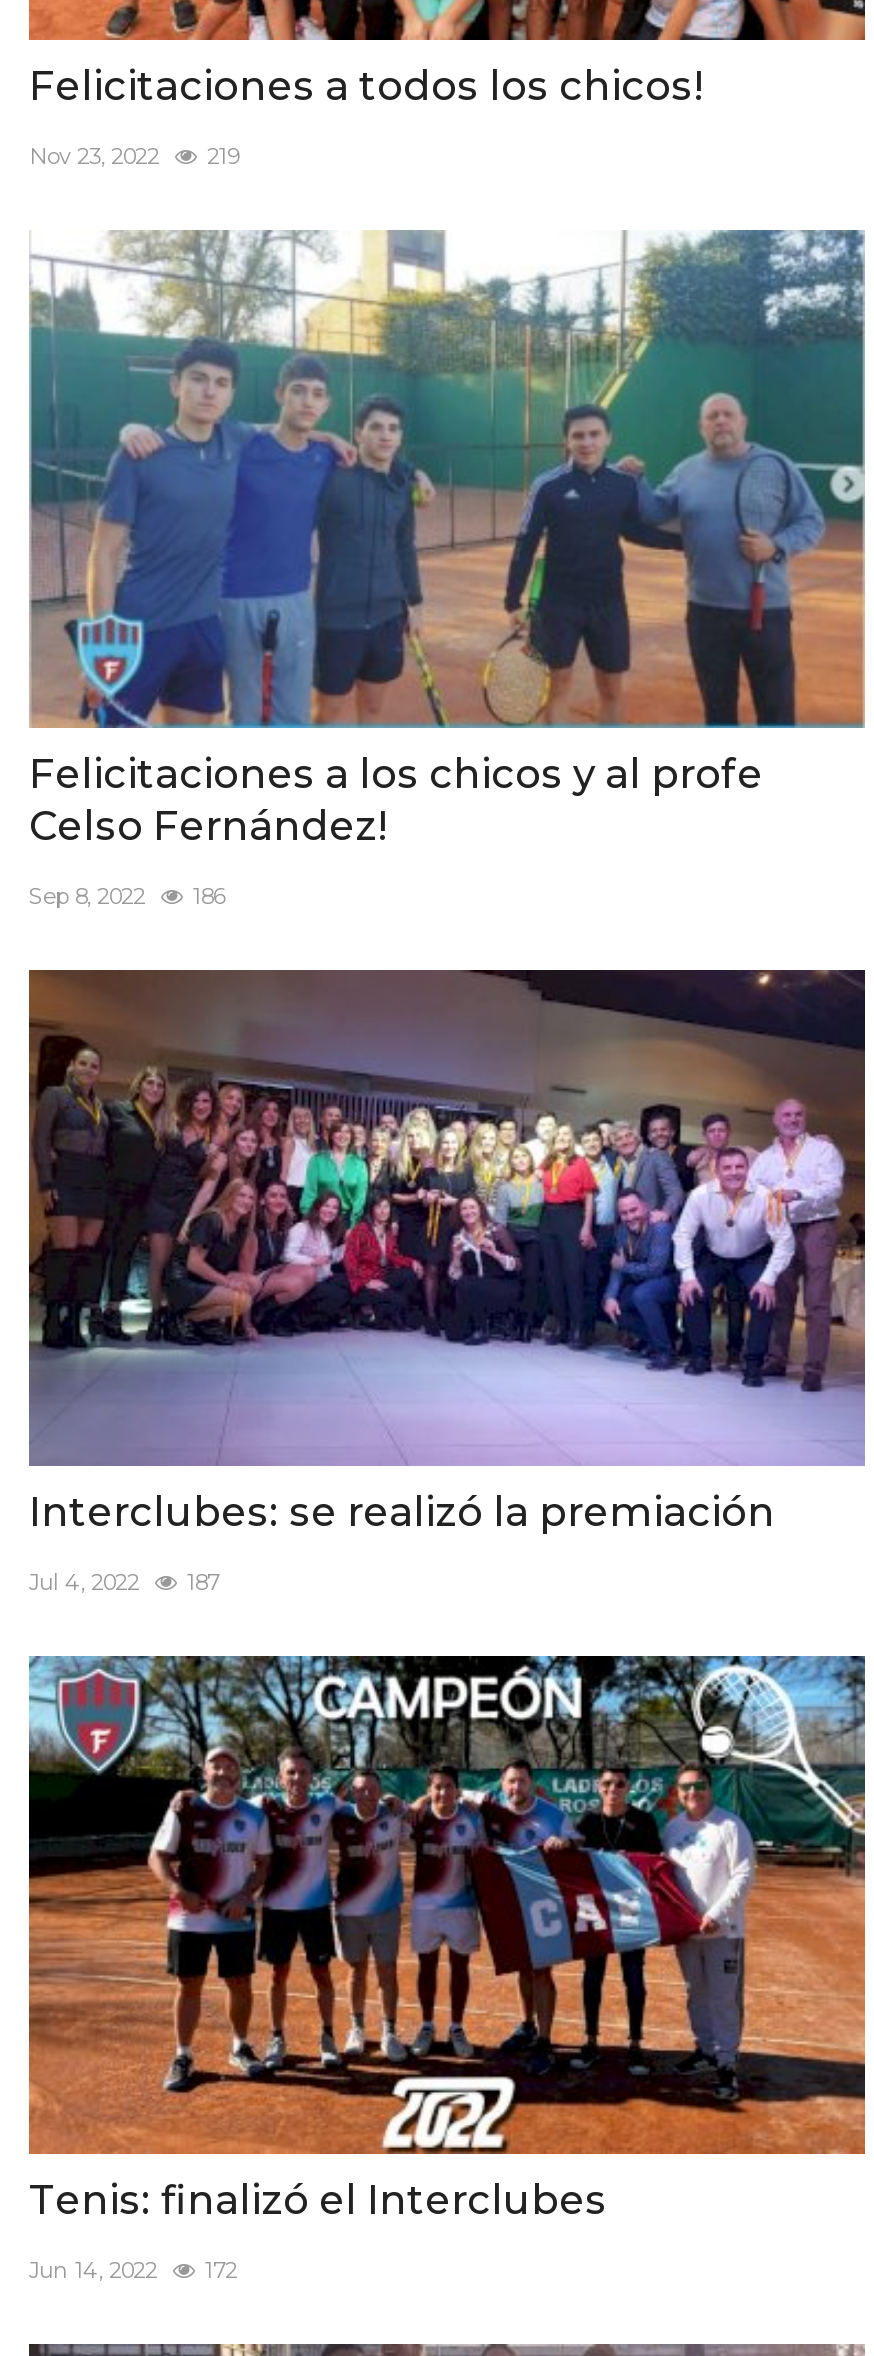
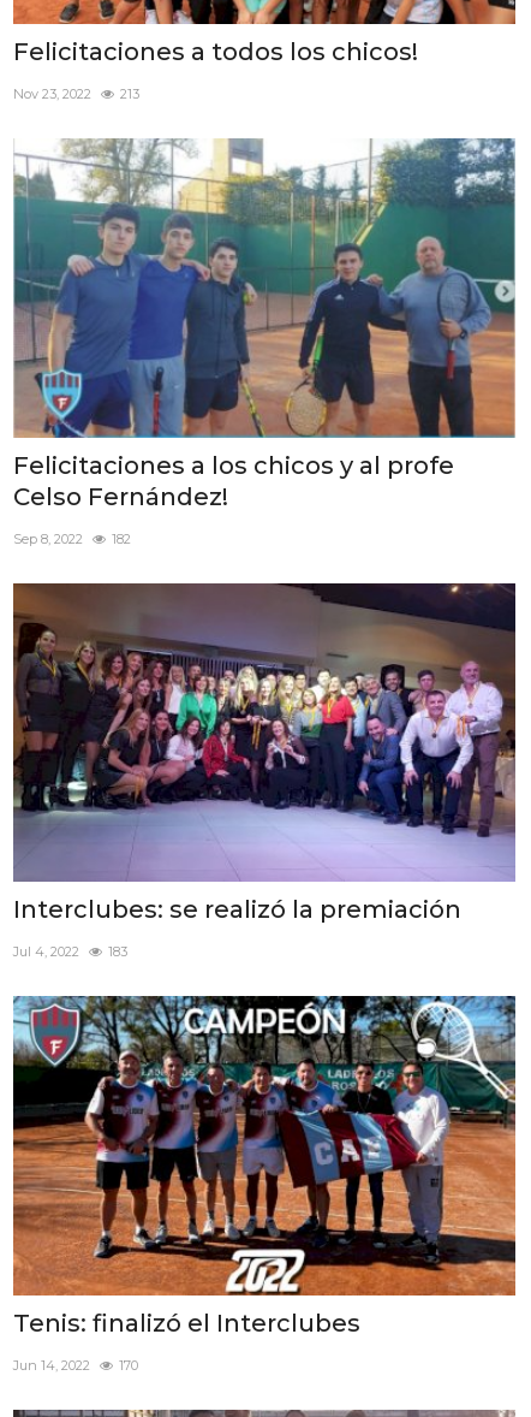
[29,142,239,170] Nov 23, 2022 219 -> [13,85,139,102] Nov 23, 2022 213
[29,881,225,909] Sep 8, 2022 186 -> [13,530,131,547] Sep 8, 2022 182
[29,1568,219,1596] Jul 4, 2022 187 -> [13,943,127,960] Jul 4, 2022 183
[29,2256,237,2284] Jun 14, 2022 172 -> [13,1357,138,1373] Jun 14, 2022 170

